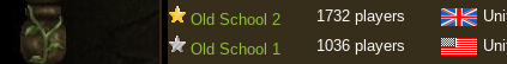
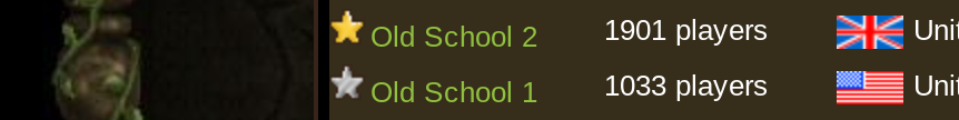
[190,7,405,28] Old School 2 1732 players -> [370,13,769,53] Old School 2 1901 players
[190,37,405,58] Old School 1 1036 players -> [370,69,769,109] Old School 1 1033 players

